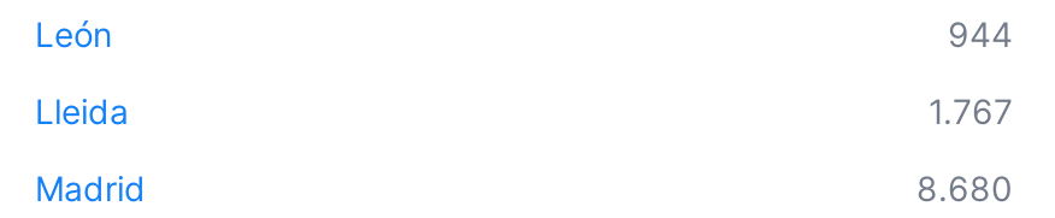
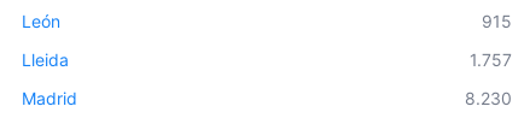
[948,12,1013,53] 944 -> [482,10,512,31] 915
[929,89,1013,130] 1.767 -> [470,49,512,69] 1.757
[917,166,1013,207] 8.680 -> [465,87,512,108] 8.230

